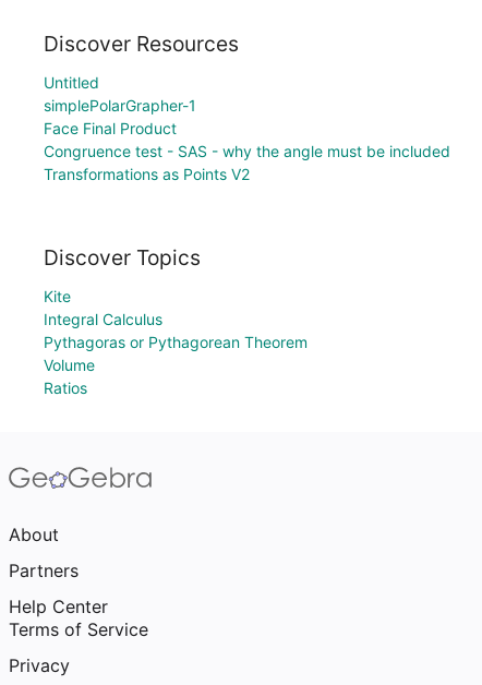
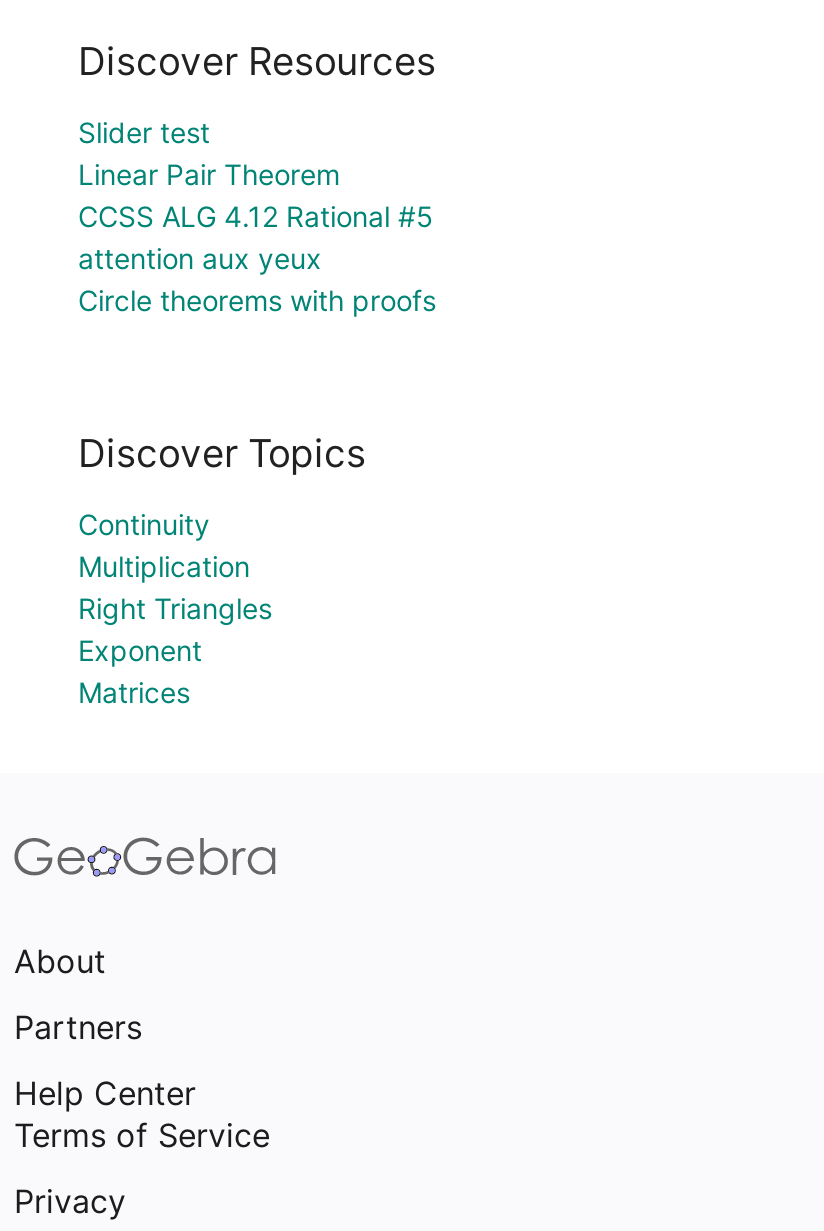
[44,74,450,184] Untitled | simplePolarGrapher-1 | Face Final Product | Congruence test - SAS - why the angle must be included | Transformations as Points V2 -> [78,116,436,318] Slider test | Linear Pair Theorem | CCSS ALG 4.12 Rational #5 | attention aux yeux | Circle theorems with proofs
[44,287,308,397] Kite | Integral Calculus | Pythagoras or Pythagorean Theorem | Volume | Ratios -> [78,507,272,709] Continuity | Multiplication | Right Triangles | Exponent | Matrices

